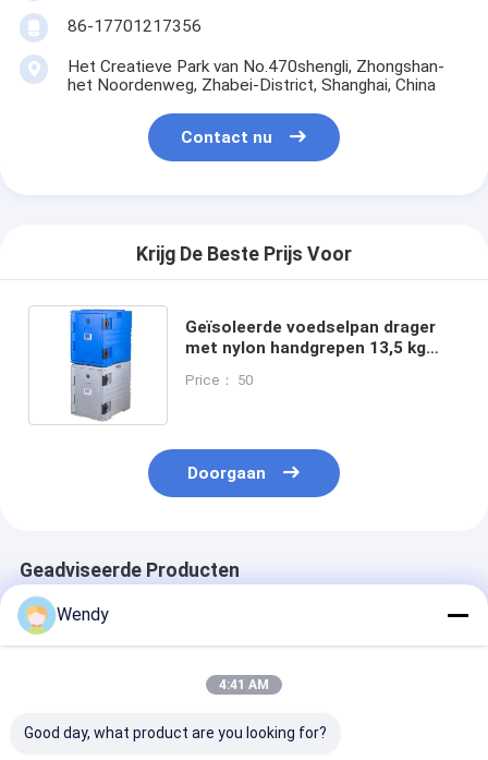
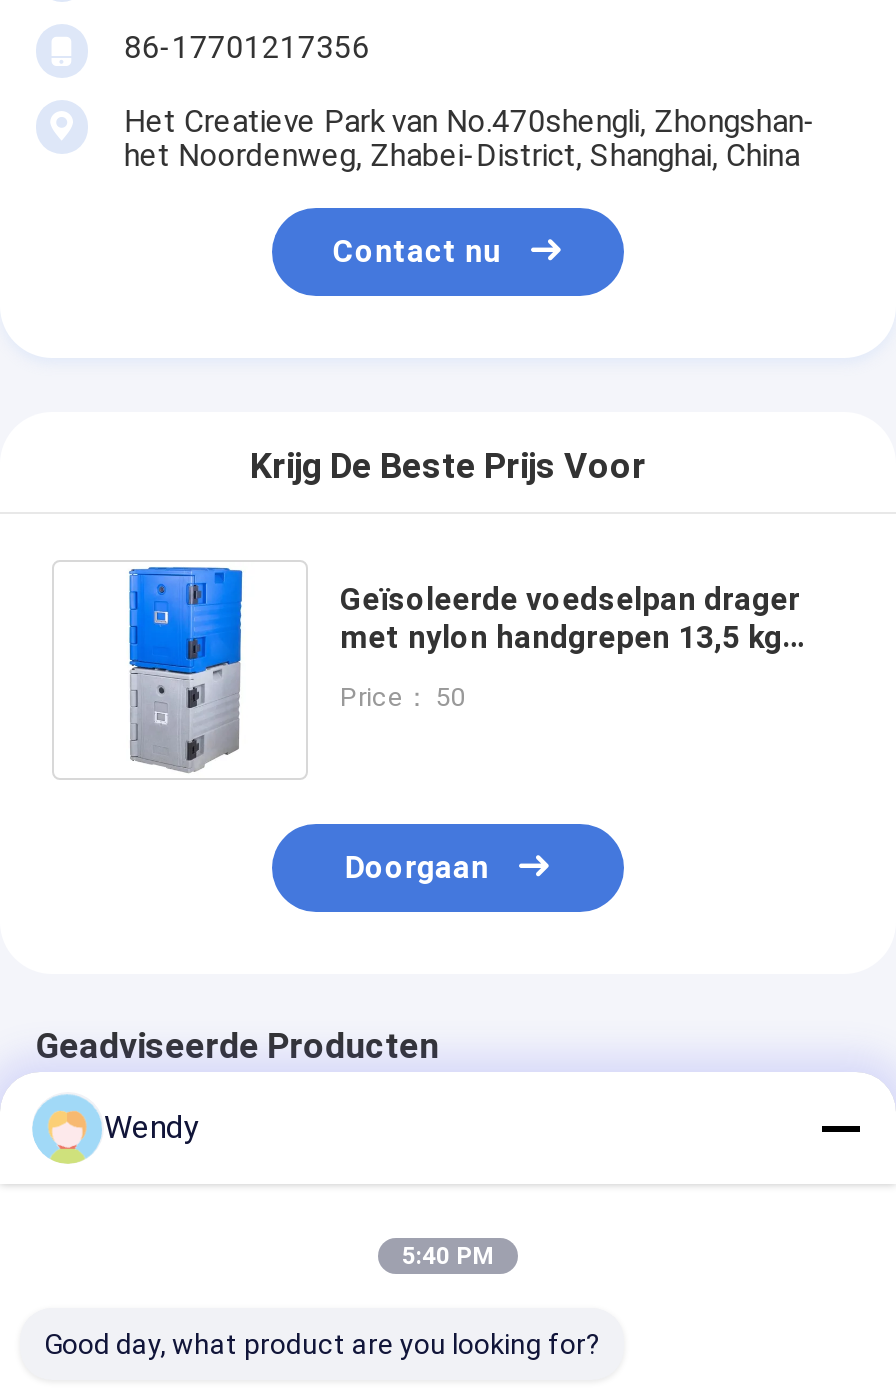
[219,677,269,692] 4:41 AM -> [402,1242,494,1270] 5:40 PM

